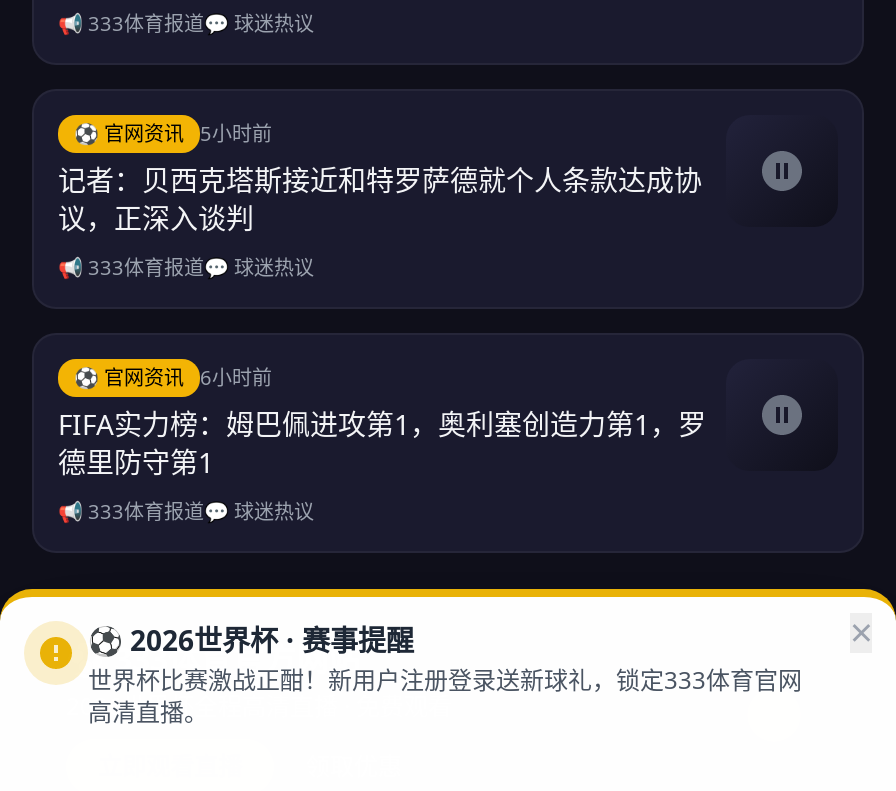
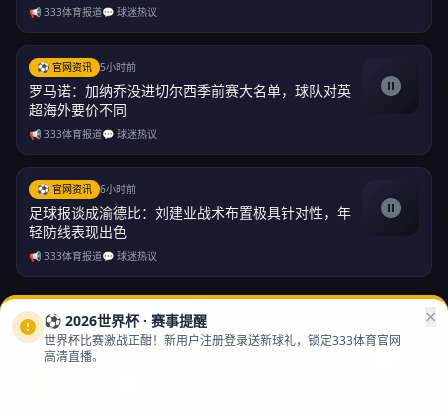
[58,161,702,237] 记者：贝西克塔斯接近和特罗萨德就个人条款达成协 | 议，正深入谈判 -> [29,81,351,119] 罗马诺：加纳乔没进切尔西季前赛大名单，球队对英 | 超海外要价不同
[58,405,706,481] FIFA实力榜：姆巴佩进攻第1，奥利塞创造力第1，罗 | 德里防守第1 -> [29,203,351,241] 足球报谈成渝德比：刘建业战术布置极具针对性，年 | 轻防线表现出色

